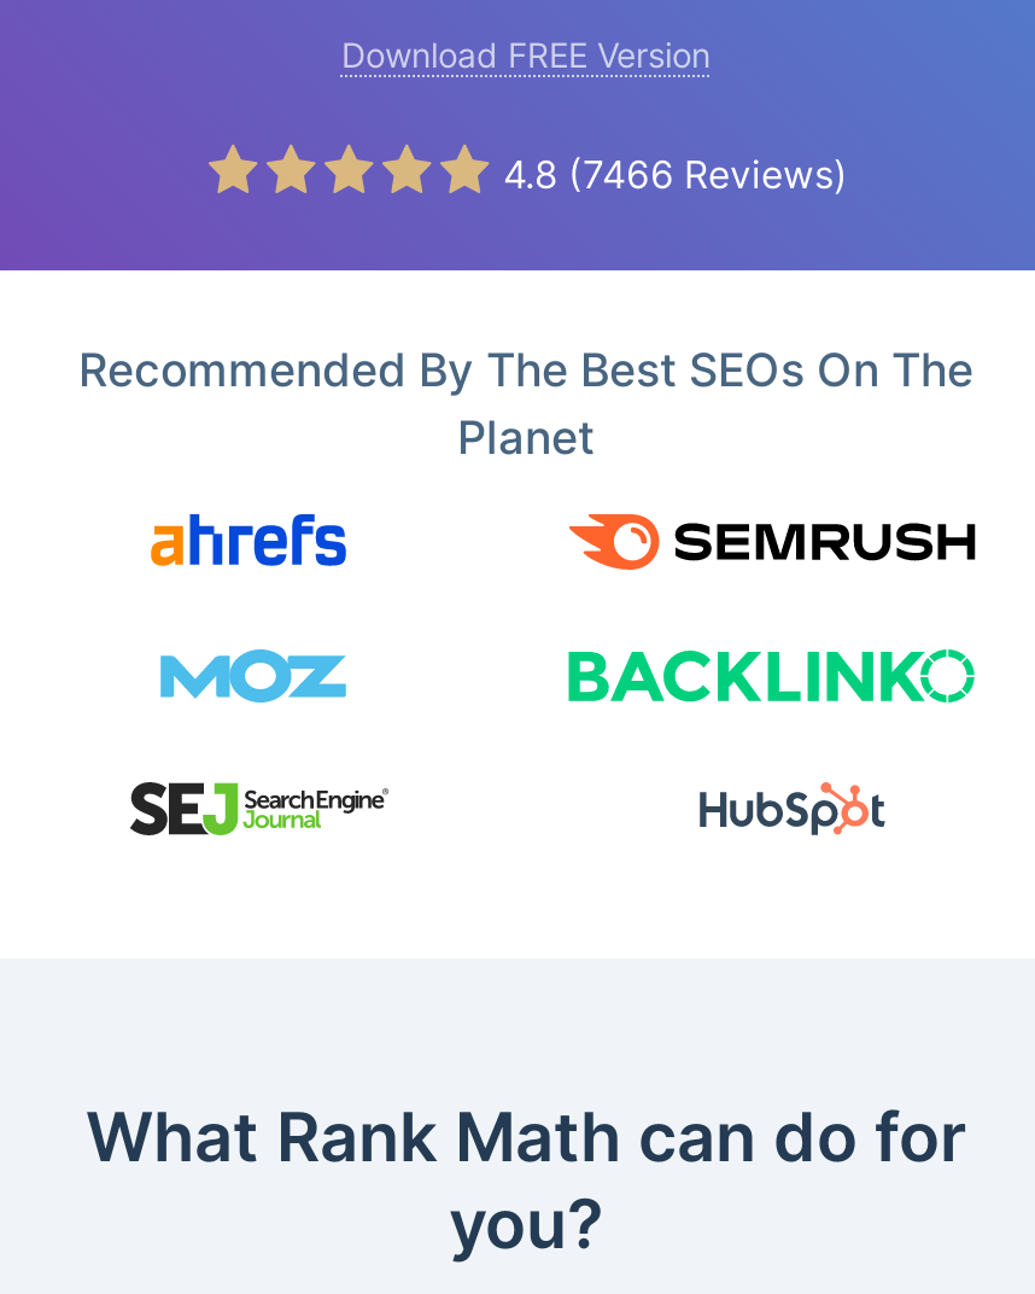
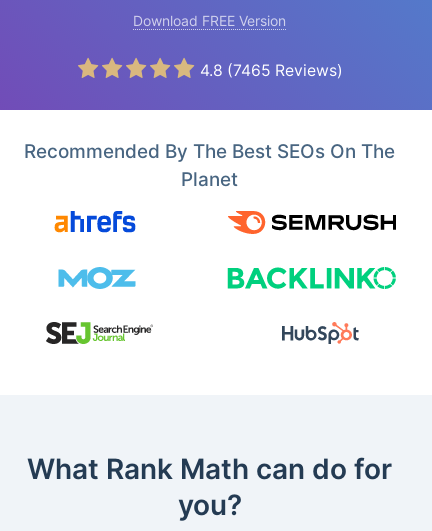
[503,152,848,197] 4.8 (7466 Reviews) -> [200,61,343,80] 4.8 (7465 Reviews)

